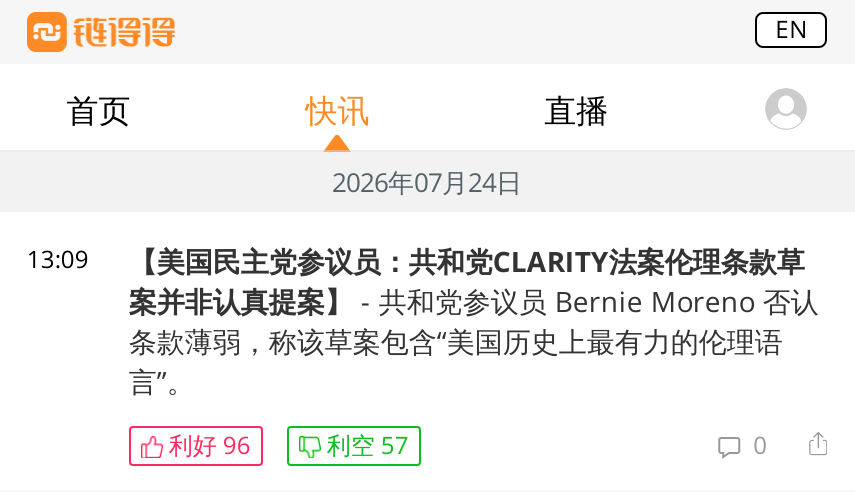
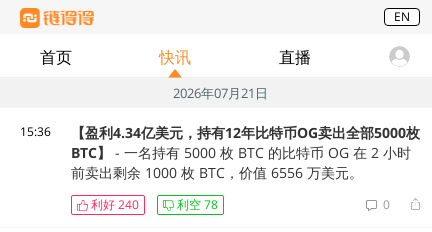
[332,164,522,200] 2026年07月24日 -> [172,84,267,102] 2026年07月21日
[27,242,819,400] 13:09 | 【美国民主党参议员：共和党CLARITY法案伦理条款草 | 案并非认真提案】 - 共和党参议员 Bernie Moreno 否认 | 条款薄弱，称该草案包含“美国历史上最有力的伦理语 | 言”。 -> [20,123,420,182] 15:36 | 【盈利4.34亿美元，持有12年比特币OG卖出全部5000枚 | BTC】 - 一名持有 5000 枚 BTC 的比特币 OG 在 2 小时 | 前卖出剩余 1000 枚 BTC，价值 6556 万美元。
[169,428,409,462] 利好 96 | 利空 57 -> [91,196,218,213] 利好 240 | 利空 78

